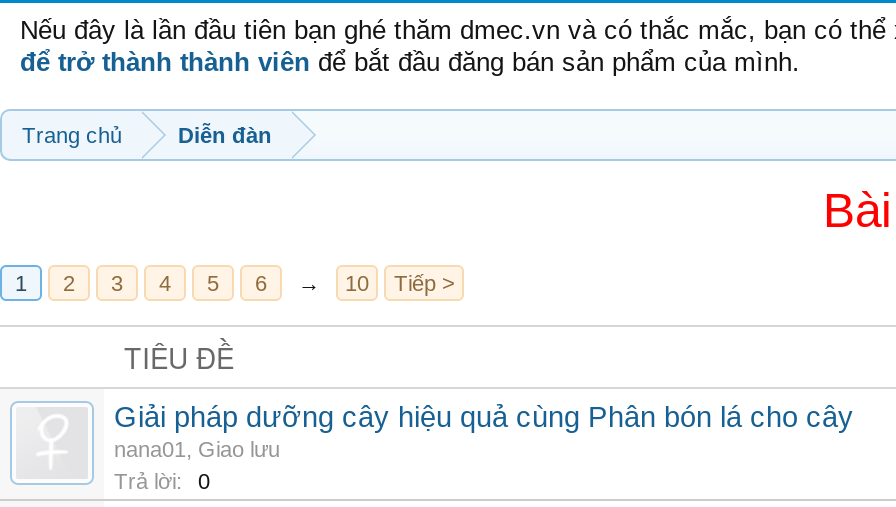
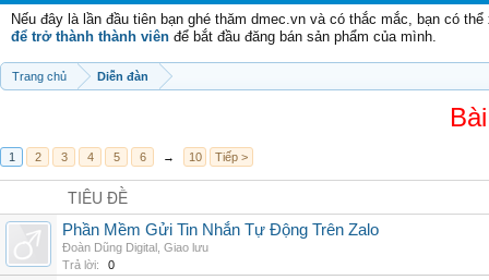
[114,401,854,461] Giải pháp dưỡng cây hiệu quả cùng Phân bón lá cho cây | nana01, Giao lưu -> [62,221,379,254] Phần Mềm Gửi Tin Nhắn Tự Động Trên Zalo | Đoàn Dũng Digital, Giao lưu

